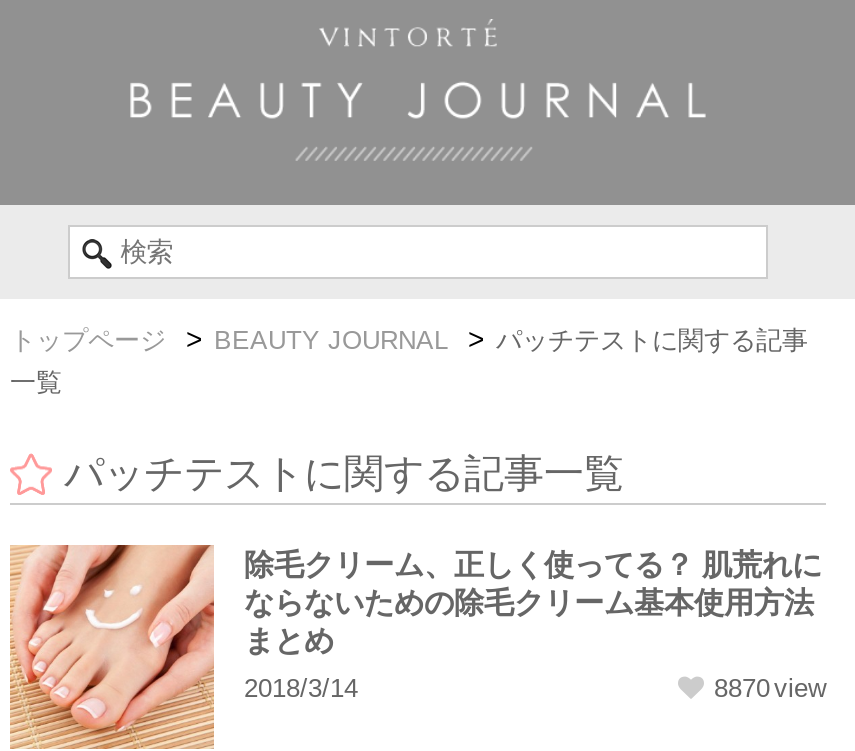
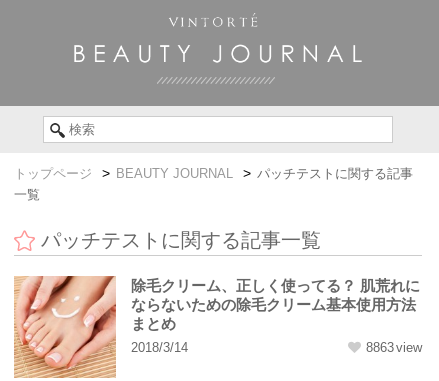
[714,673,770,703] 8870 -> [366,340,394,355] 8863

